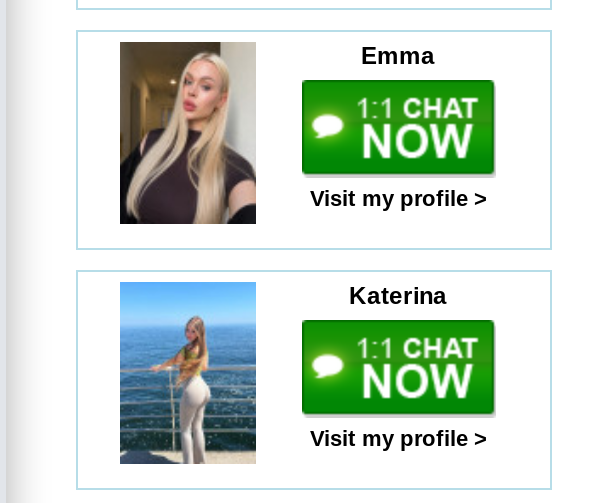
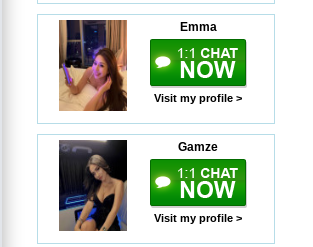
[118,40,258,226] [image] -> [59,19,128,112] [image]
[118,280,258,466] [image] -> [58,139,128,232] [image]
[349,282,447,310] Katerina -> [178,140,218,154] Gamze

